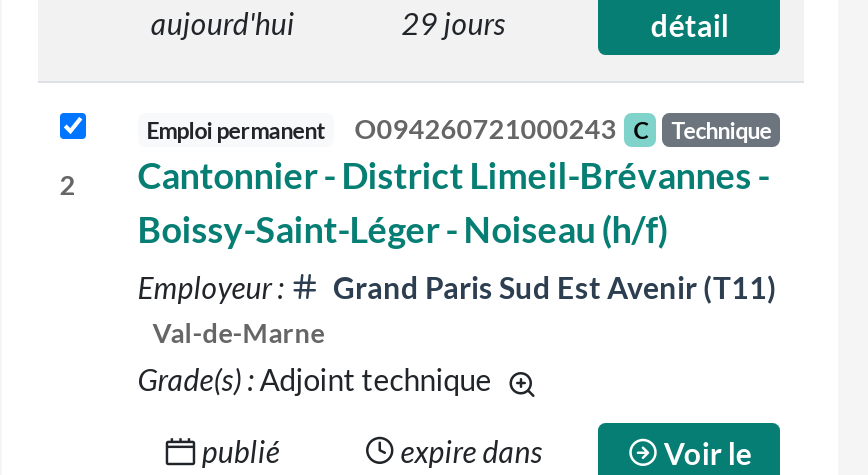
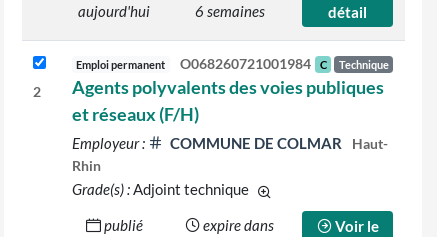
[401,5,505,41] 29 jours -> [195,2,265,20] 6 semaines
[138,113,770,251] O094260721000243 | Cantonnier - District Limeil-Brévannes - | Boissy-Saint-Léger - Noiseau (h/f) -> [72,56,384,125] O068260721001984 | Agents polyvalents des voies publiques | et réseaux (F/H)
[152,268,777,348] Grand Paris Sud Est Avenir (T11) | Val-de-Marne -> [72,134,388,174] COMMUNE DE COLMAR Haut- | Rhin

